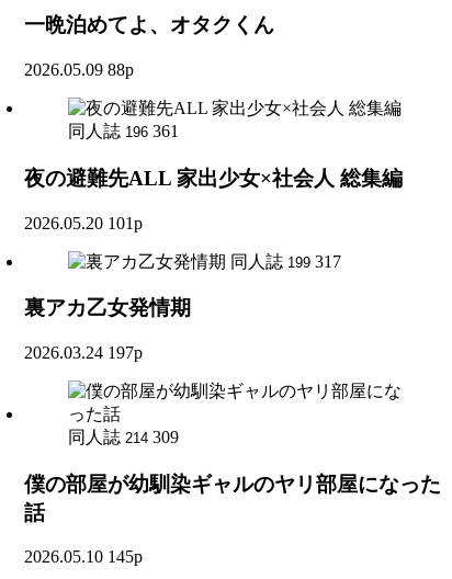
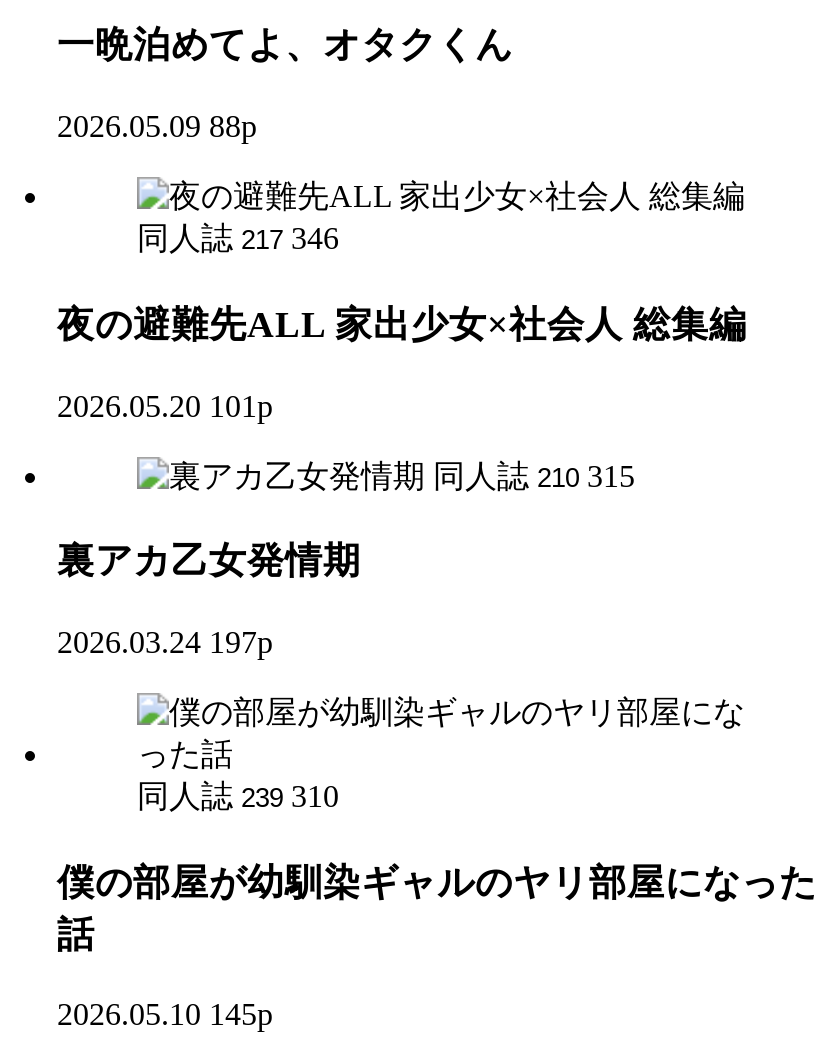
[68,122,179,140] 同人誌 196 361 -> [137,221,339,255] 同人誌 217 346
[230,252,341,270] 同人誌 199 317 -> [433,458,635,492] 同人誌 210 315
[68,428,179,446] 同人誌 214 309 -> [137,779,339,813] 同人誌 239 310

